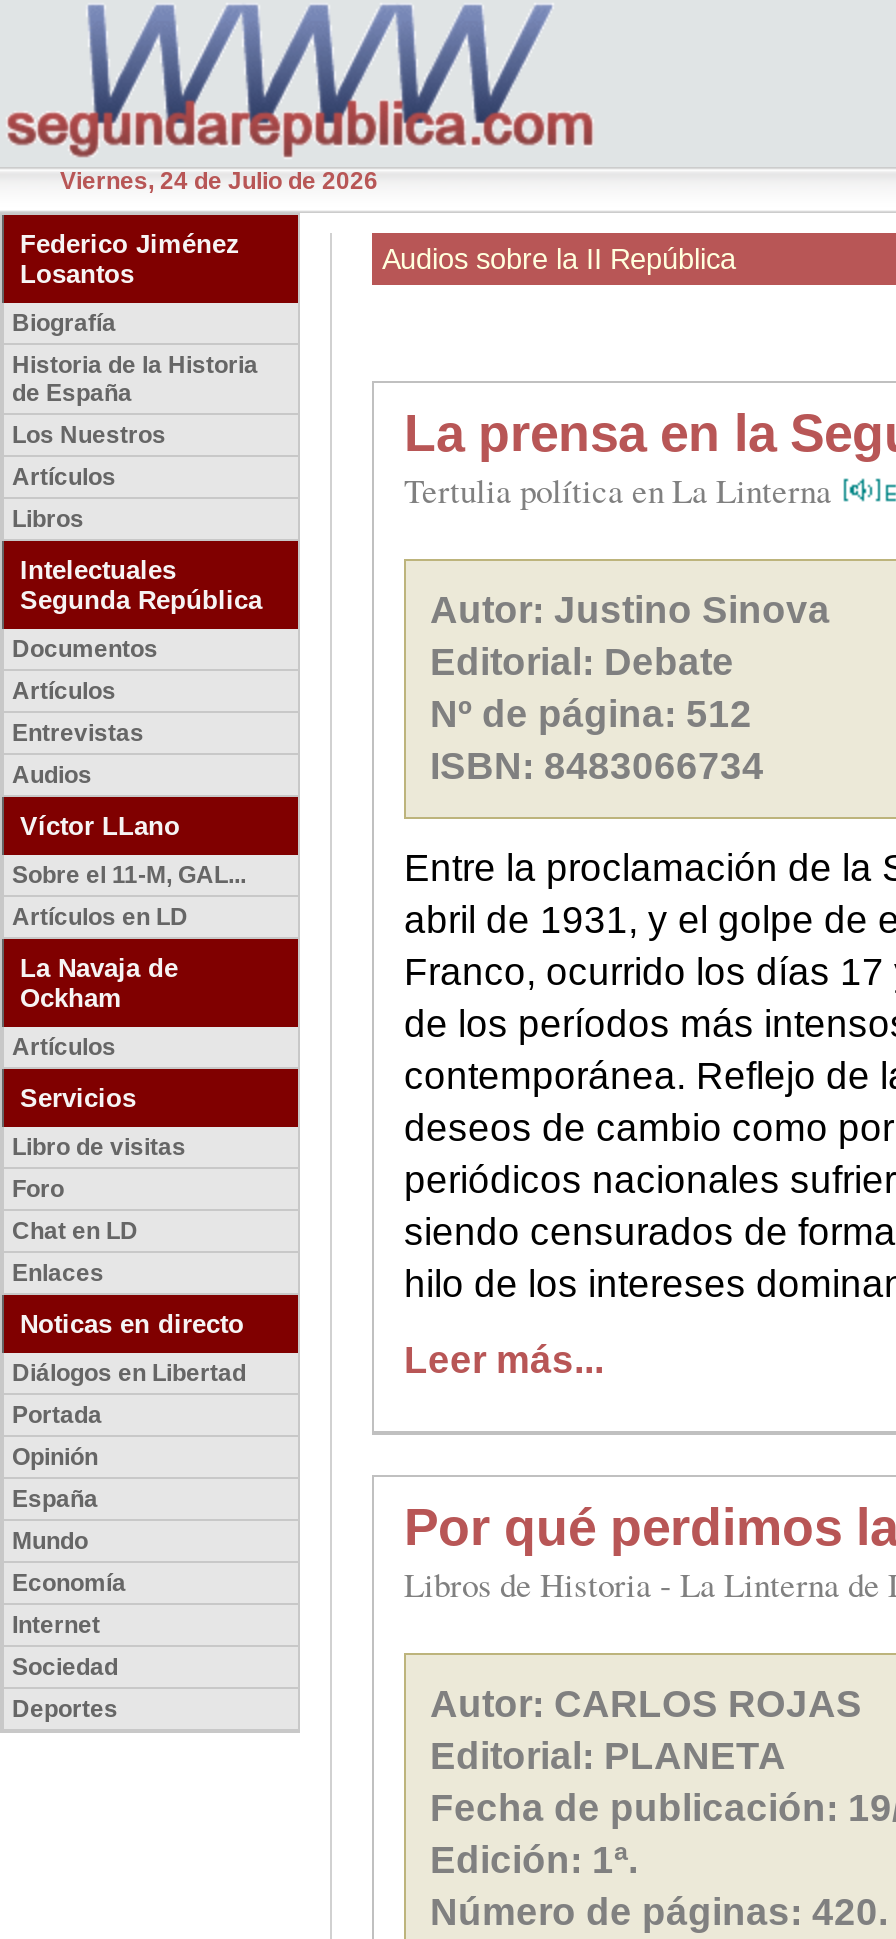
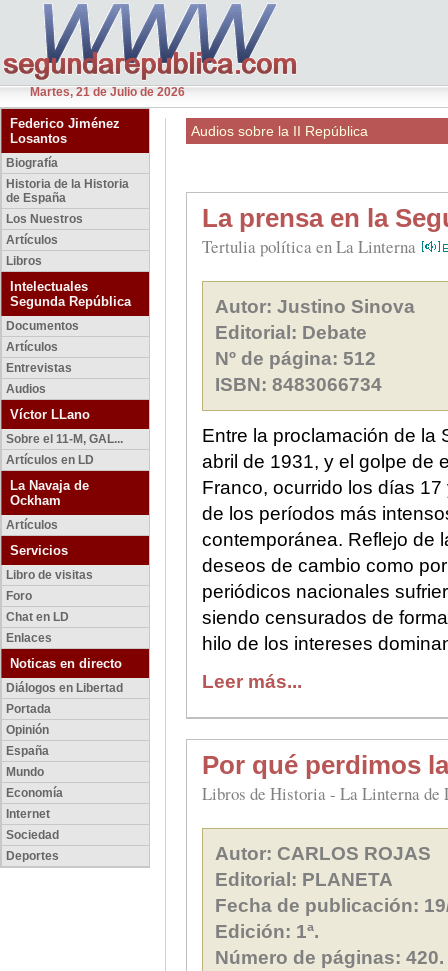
[60,167,378,195] Viernes, 24 de Julio de 2026 -> [30,85,185,99] Martes, 21 de Julio de 2026

